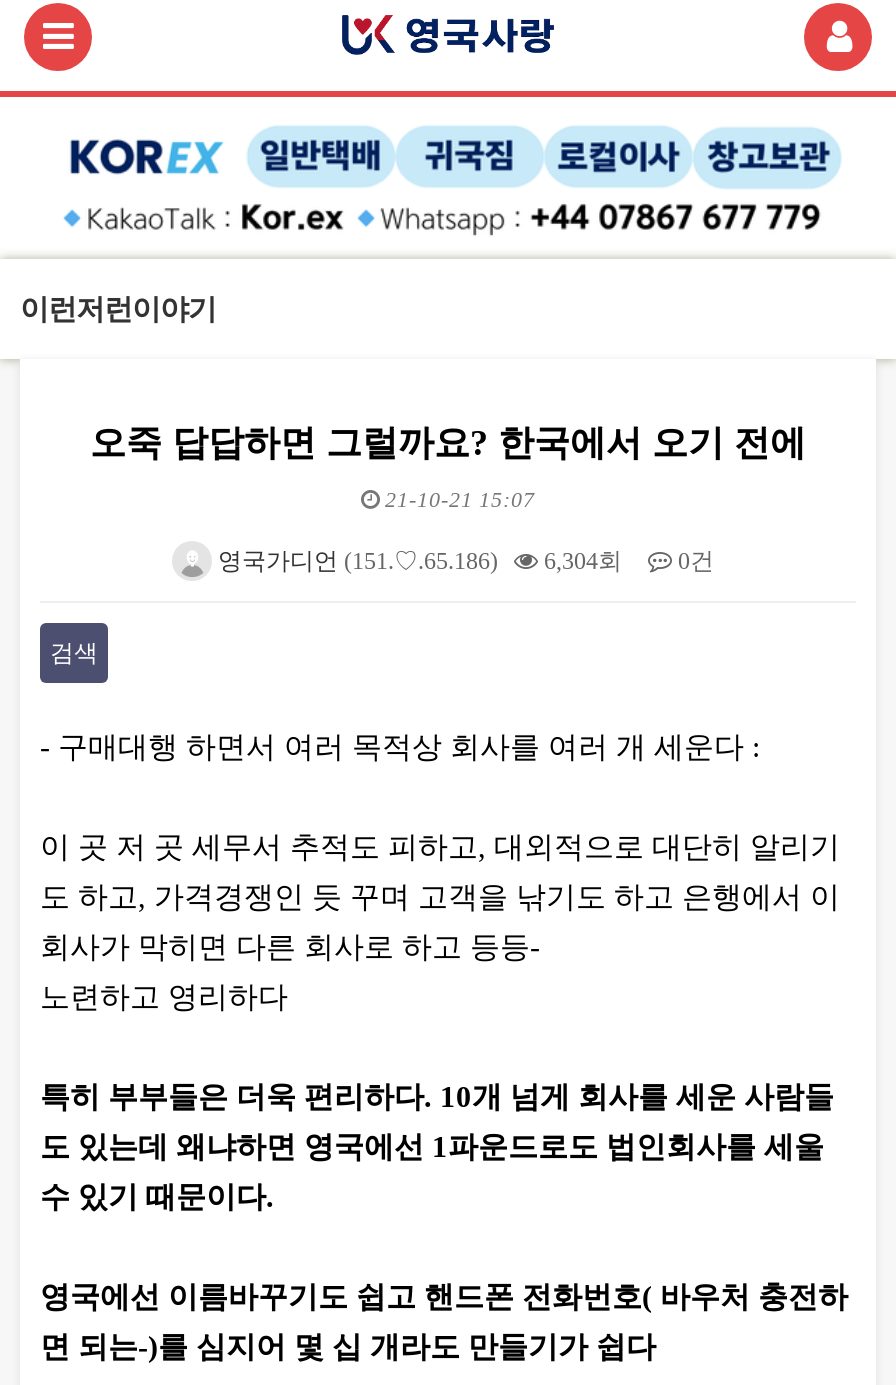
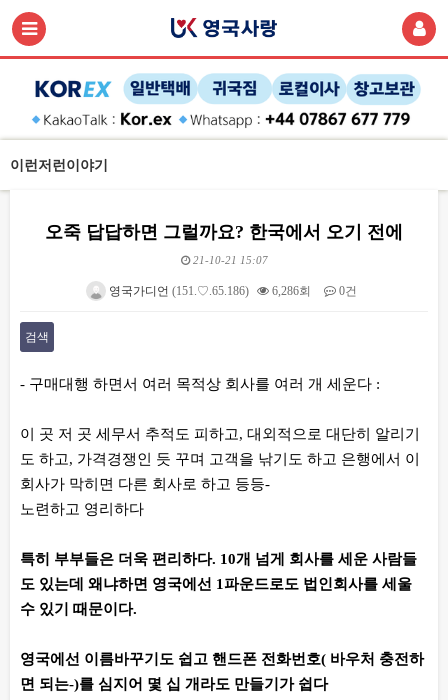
[538,546,622,574] 6,304회 -> [269,283,311,297] 6,286회

